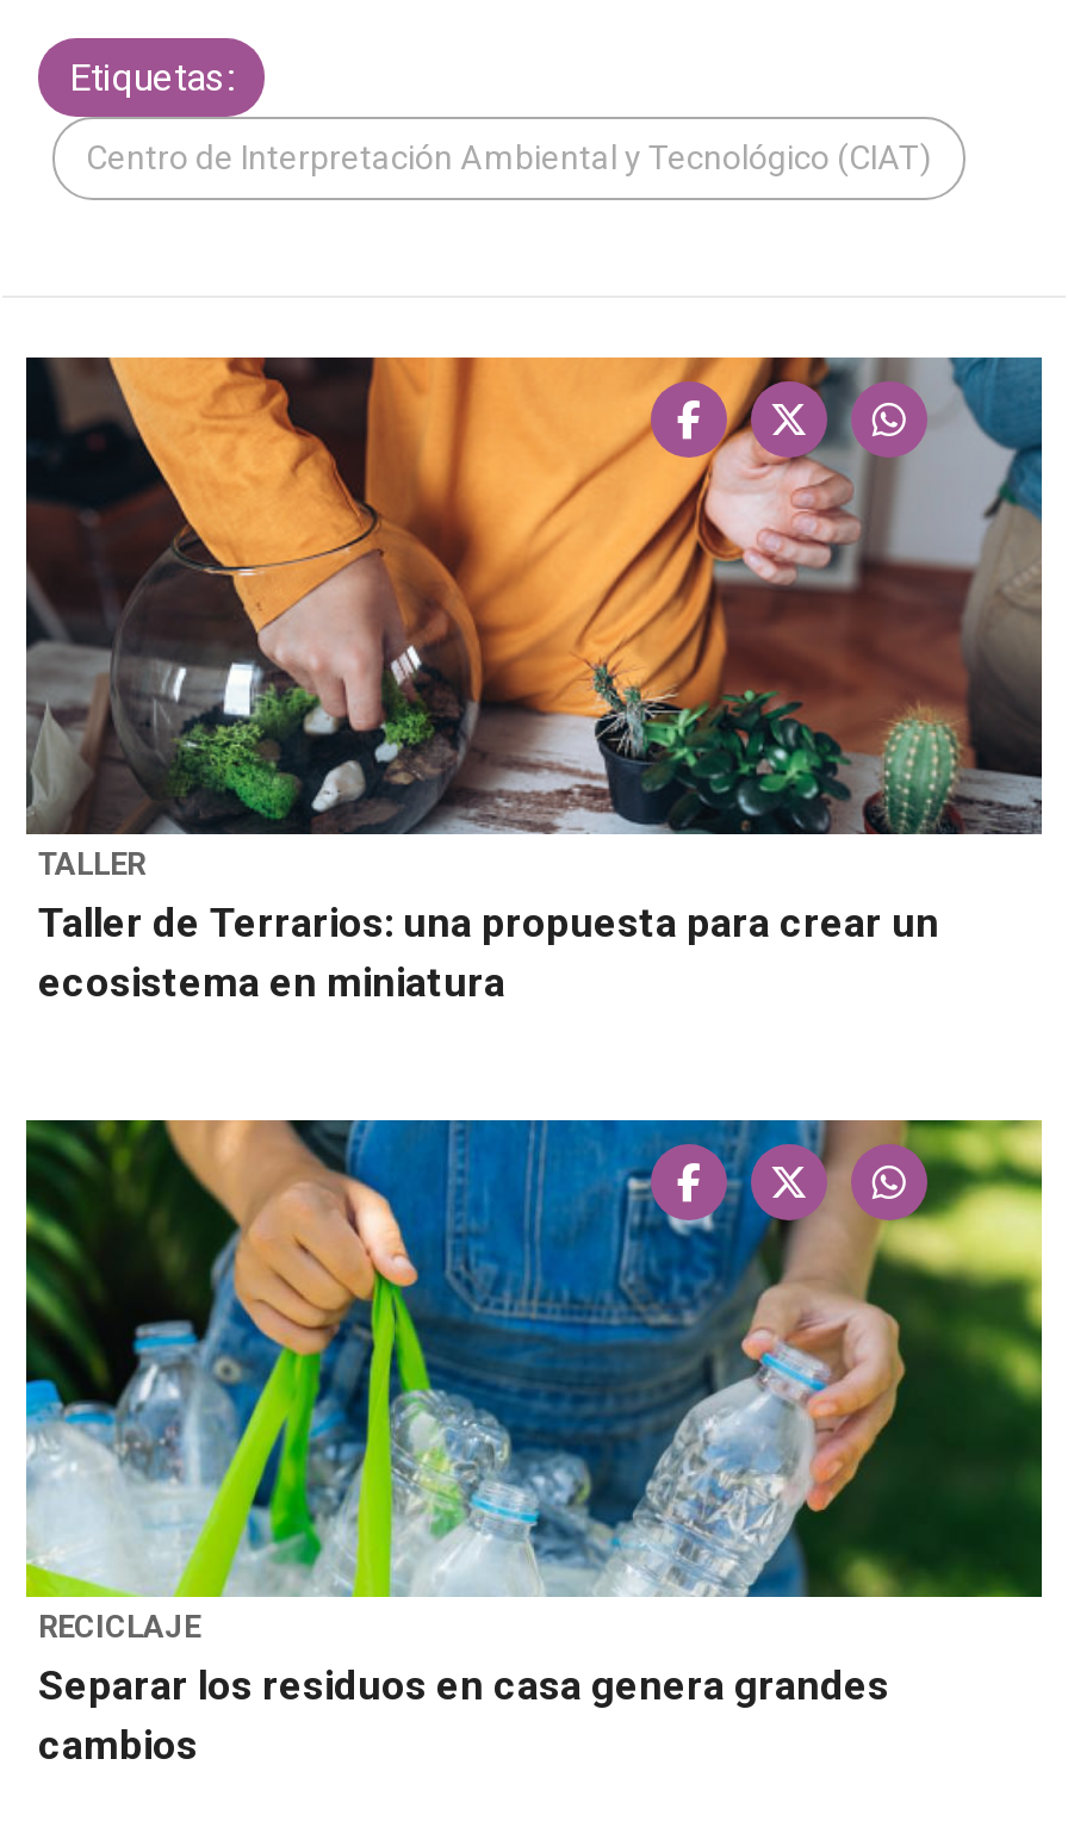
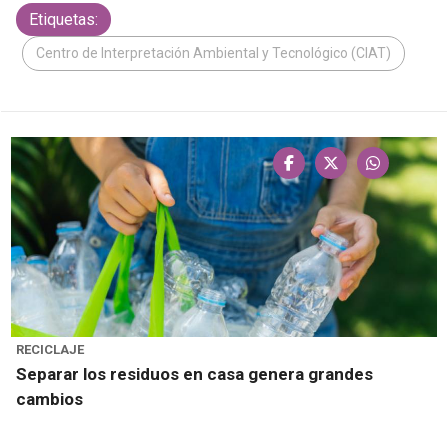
[24,355,1044,1007] [image] | TALLER | Taller de Terrarios: una propuesta para crear un | ecosistema en miniatura -> none

